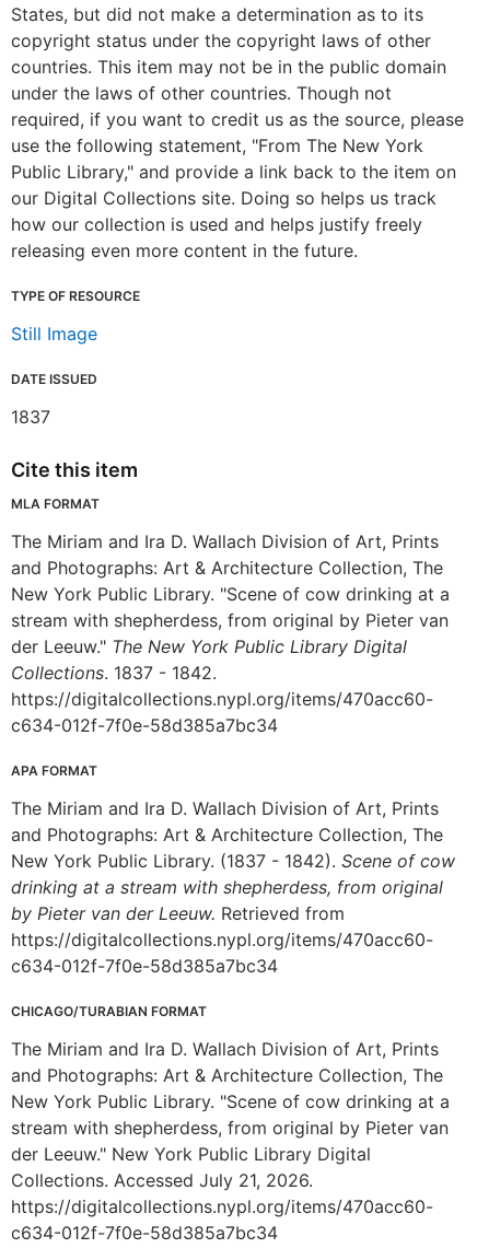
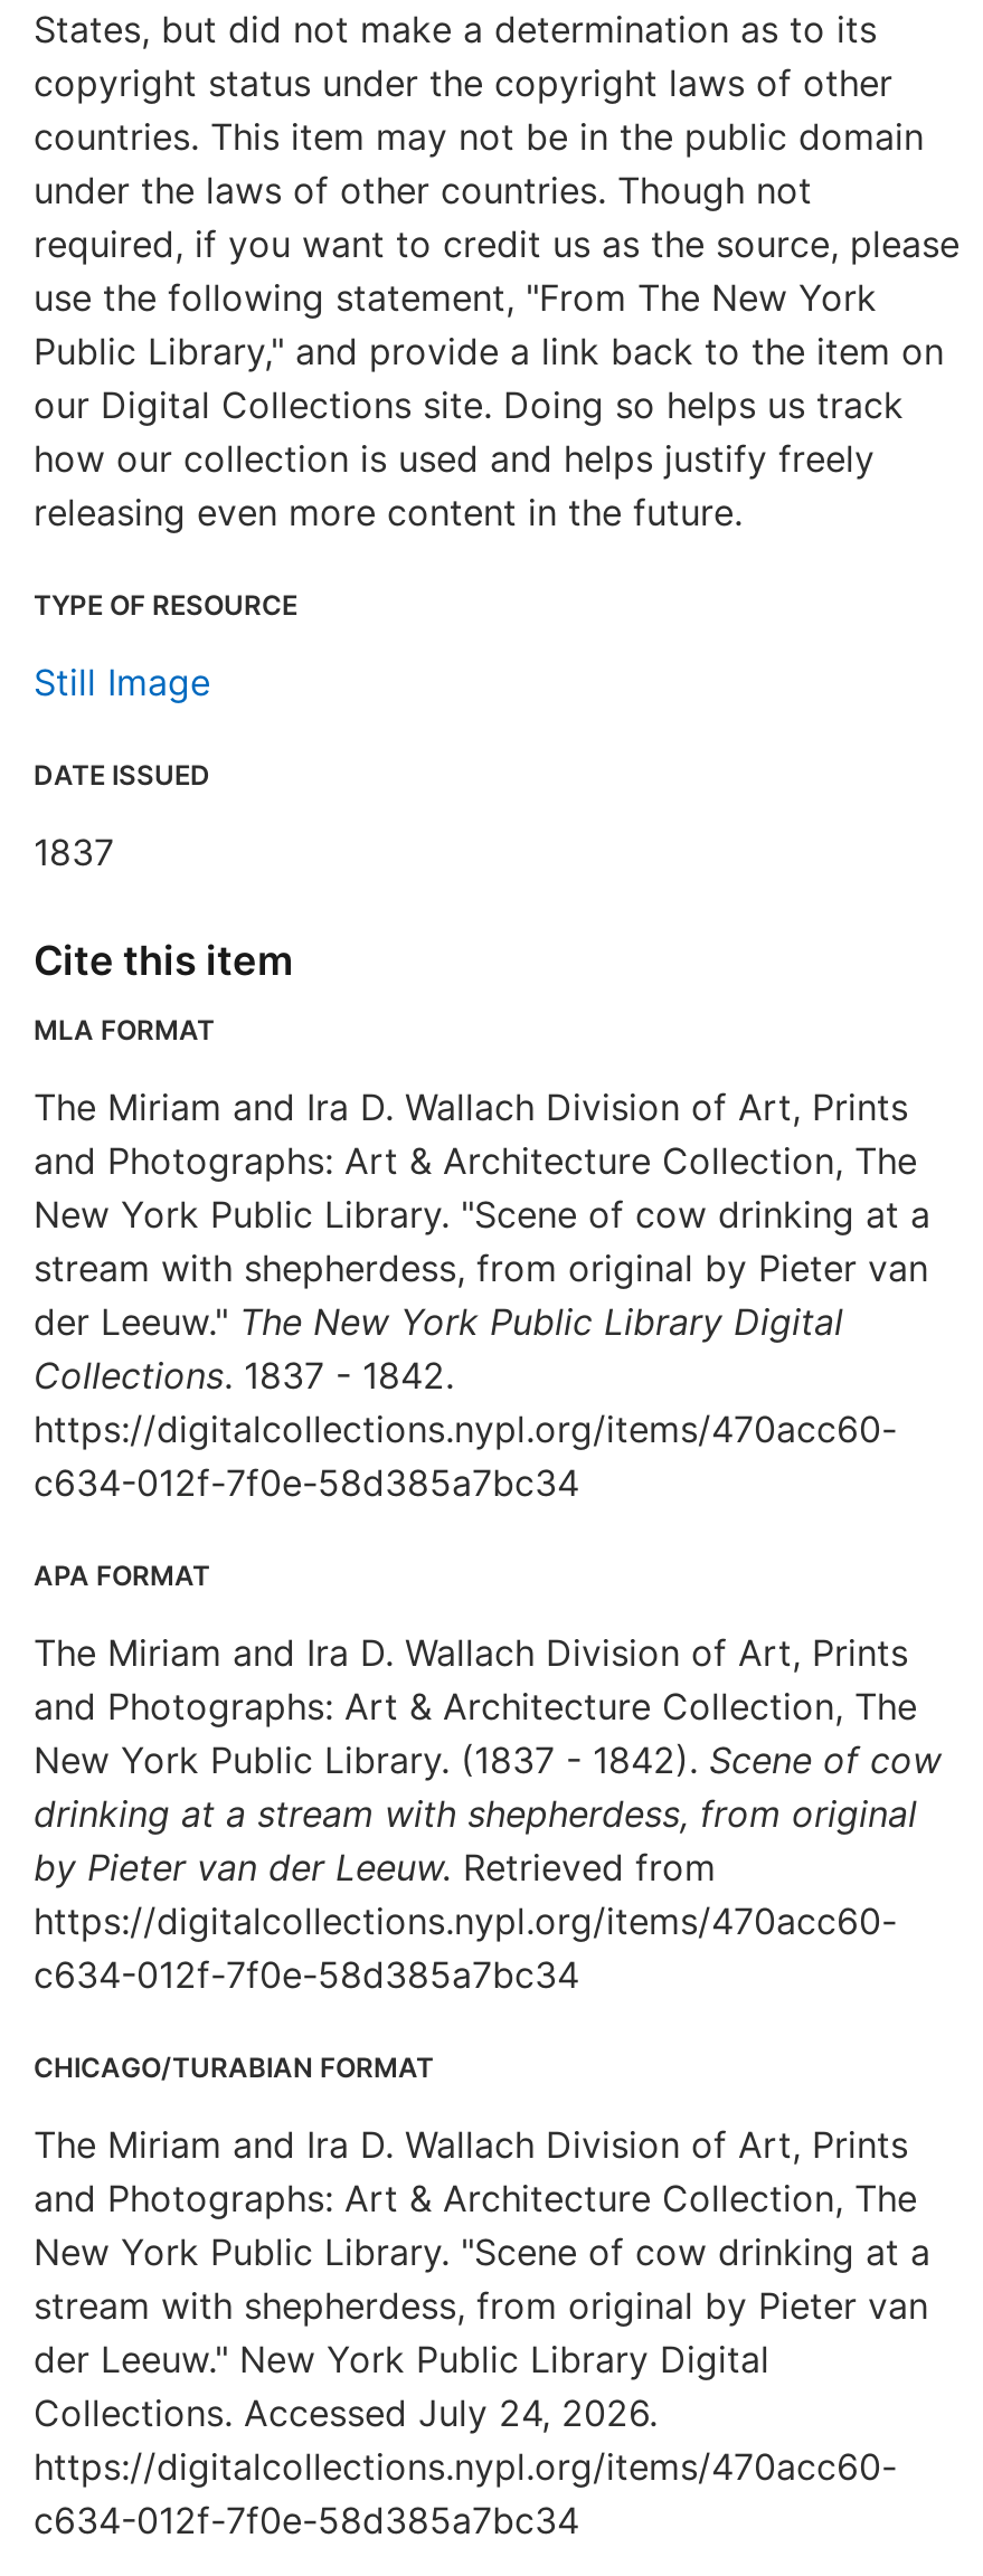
[11,1169,313,1191] Collections. Accessed July 21, 2026. -> [34,2390,658,2435] Collections. Accessed July 24, 2026.

